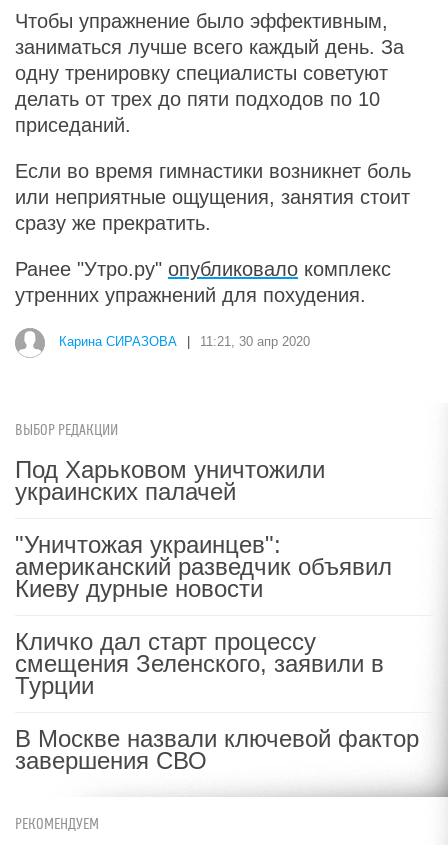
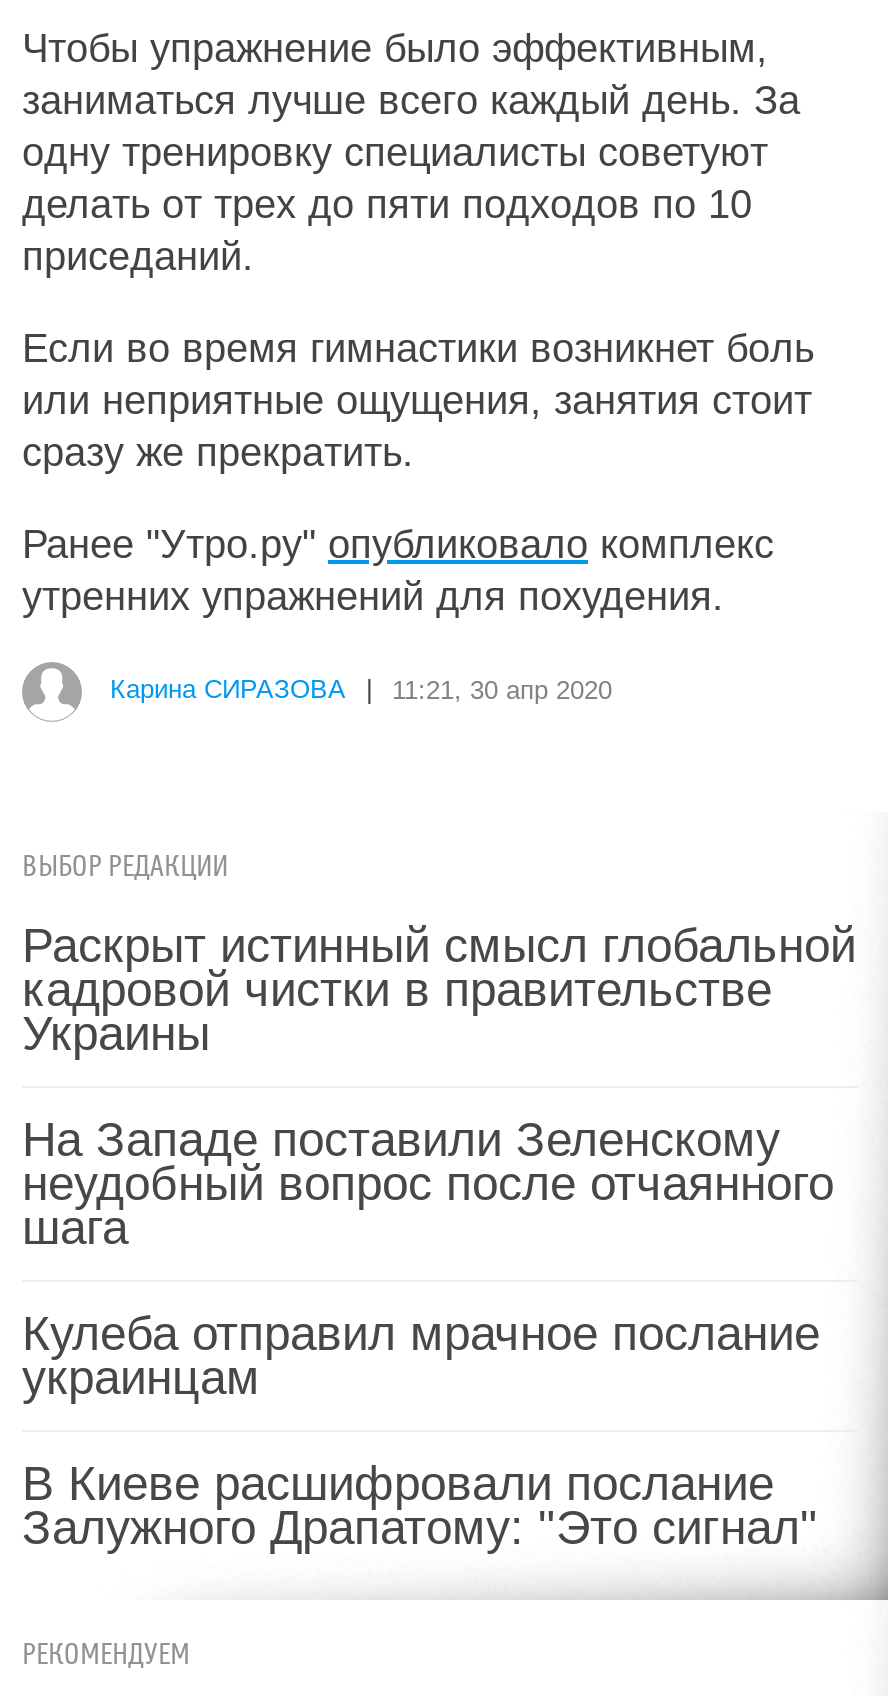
[15,456,325,505] Под Харьковом уничтожили | украинских палачей -> [22,918,856,1060] Раскрыт истинный смысл глобальной | кадровой чистки в правительстве | Украины
[15,531,392,602] "Уничтожая украинцев": | американский разведчик объявил | Киеву дурные новости -> [22,1112,834,1254] На Западе поставили Зеленскому | неудобный вопрос после отчаянного | шага
[15,628,384,699] Кличко дал старт процессу | смещения Зеленского, заявили в | Турции -> [22,1306,820,1404] Кулеба отправил мрачное послание | украинцам
[15,725,419,774] В Москве назвали ключевой фактор | завершения СВО -> [22,1456,818,1554] В Киеве расшифровали послание | Залужного Драпатому: "Это сигнал"

